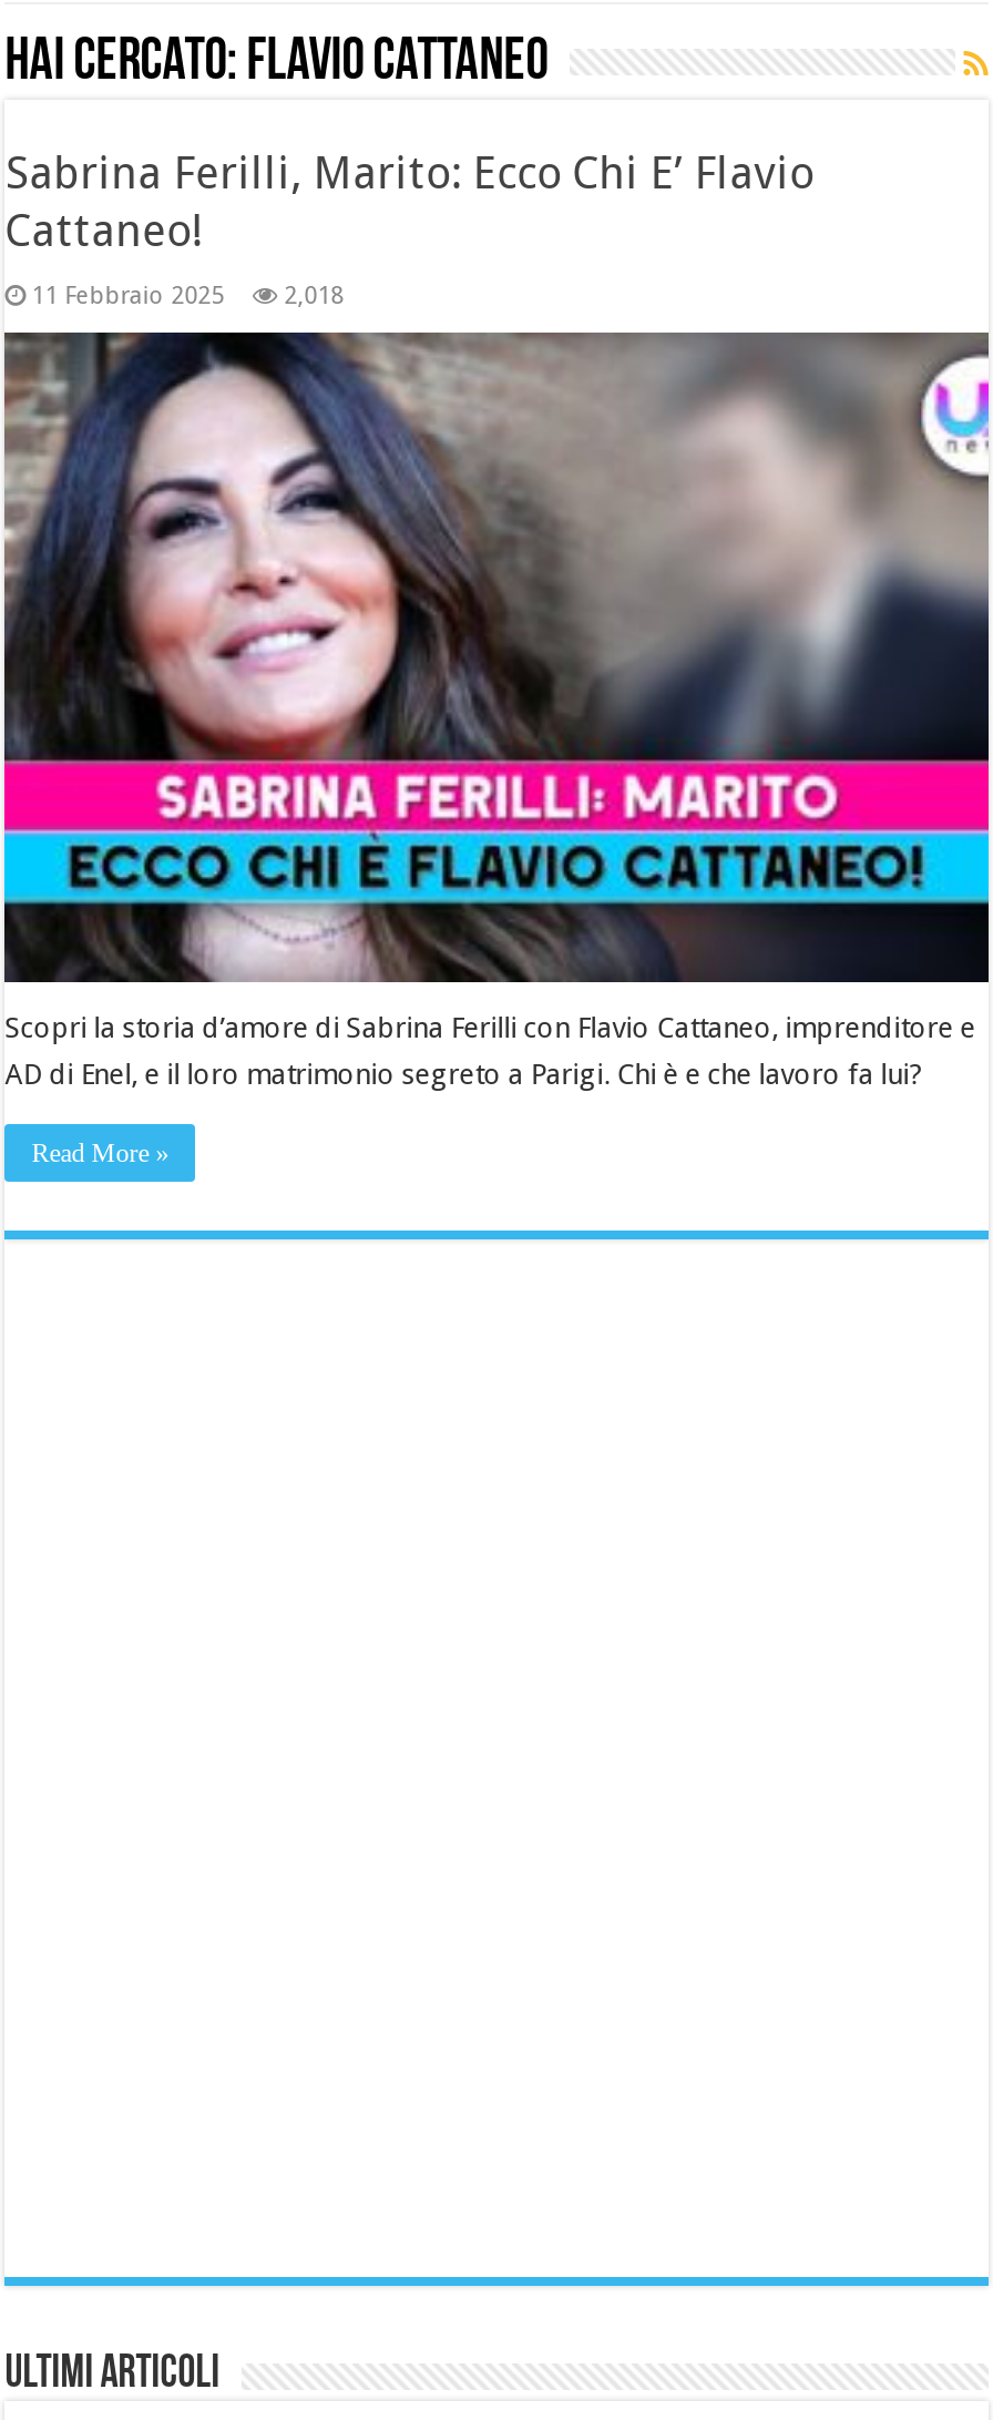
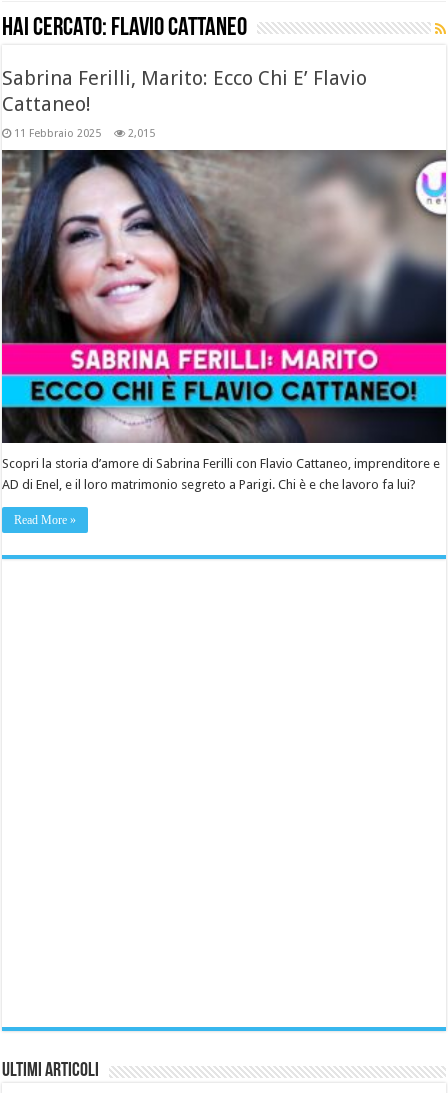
[284,282,344,310] 2,018 -> [128,127,155,140] 2,015

